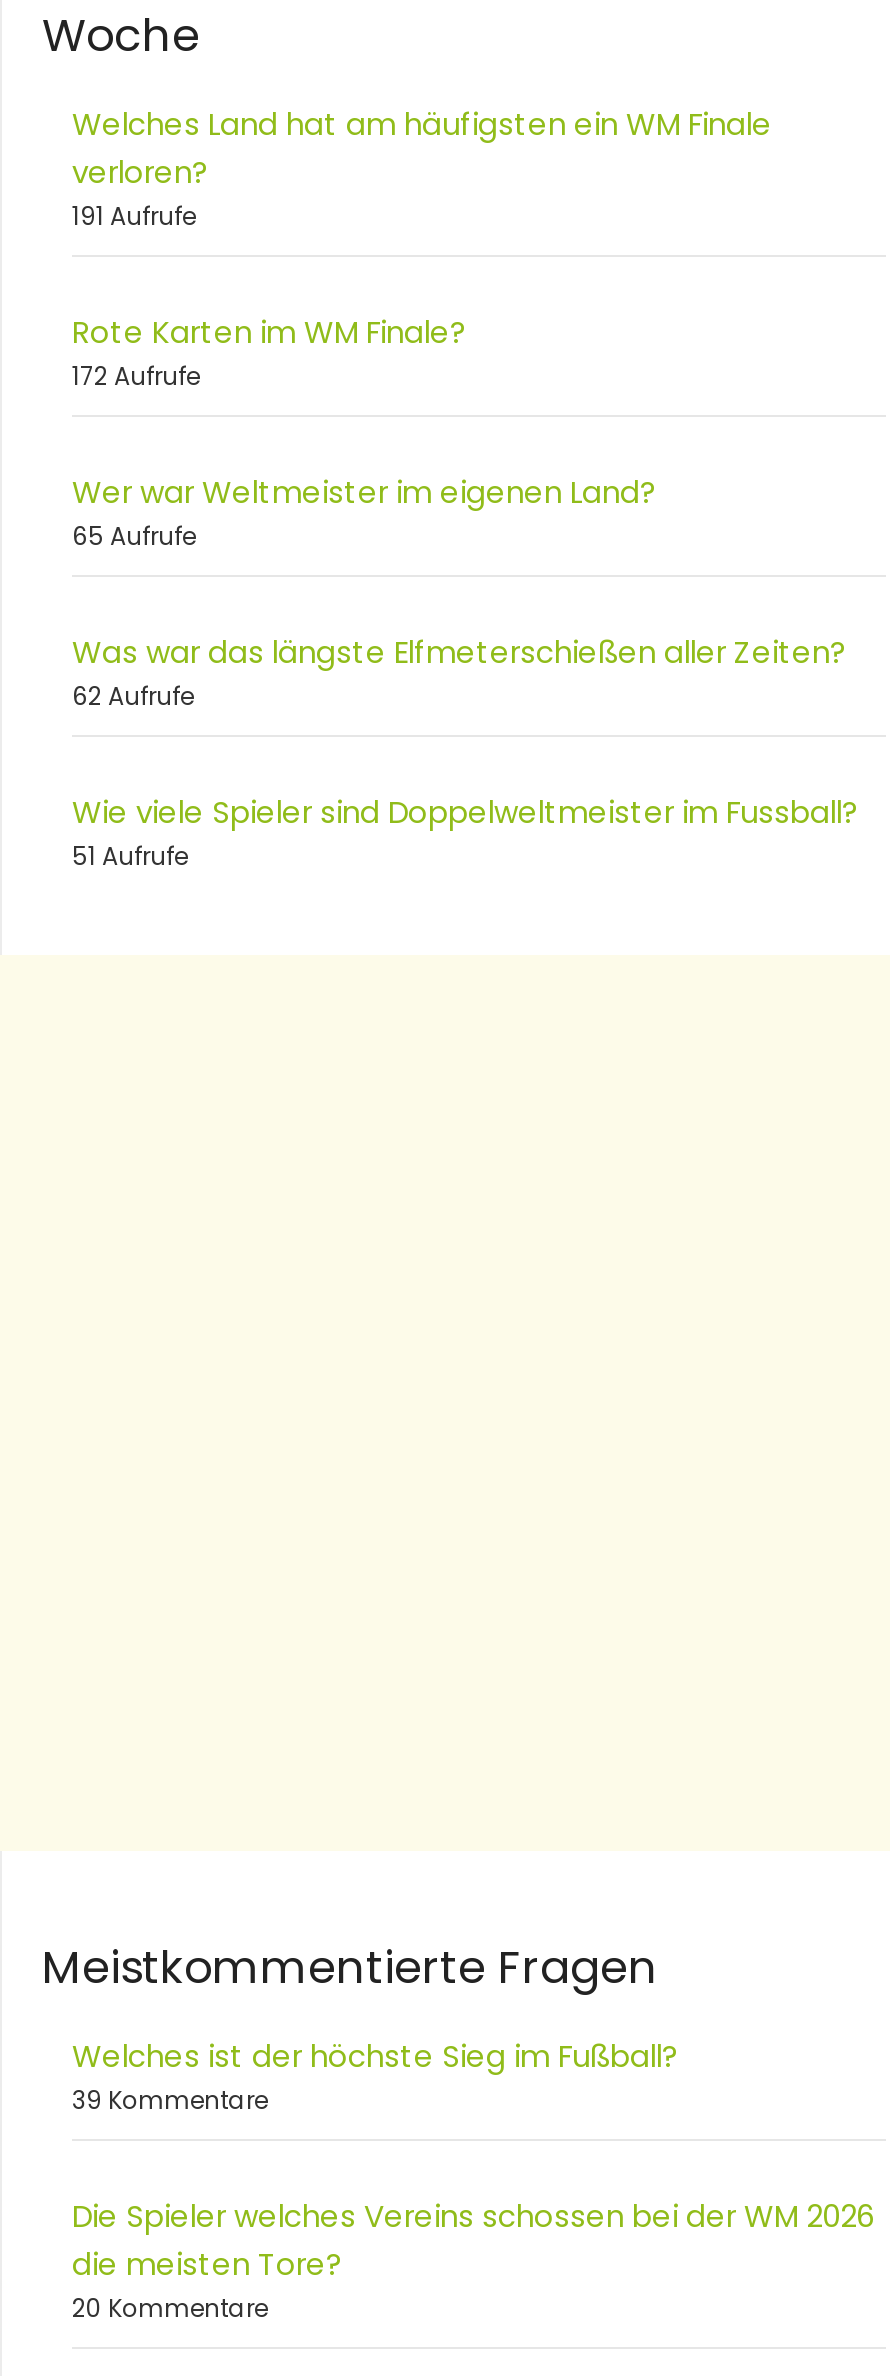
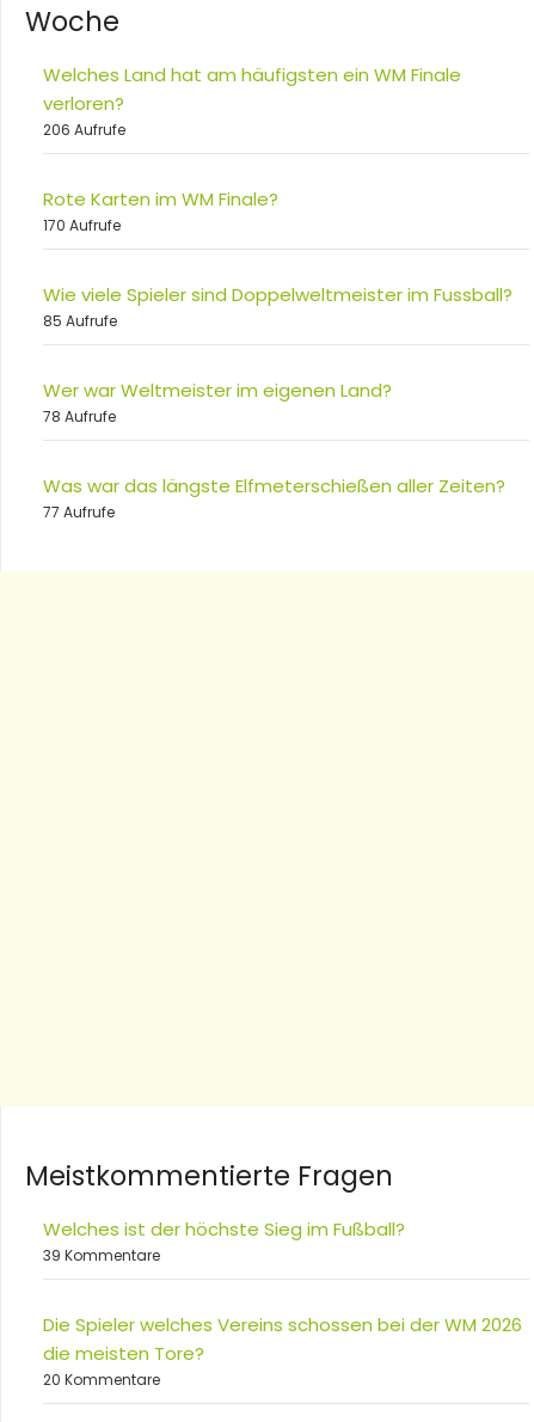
[72,200,196,234] 191 Aufrufe -> [43,119,125,140] 206 Aufrufe
[72,360,200,714] 172 Aufrufe | 65 Aufrufe | 62 Aufrufe -> [43,215,121,235] 170 Aufrufe
moved [72,472,656,514] -> [43,378,392,403]: Wer war Weltmeister im eigenen Land?
moved [72,632,846,674] -> [43,473,505,498]: Was war das längste Elfmeterschießen aller Zeiten?
moved [72,792,858,834] -> [43,282,512,307]: Wie viele Spieler sind Doppelweltmeister im Fussball?
[72,840,188,874] 51 Aufrufe -> [43,311,117,522] 85 Aufrufe | 78 Aufrufe | 77 Aufrufe

